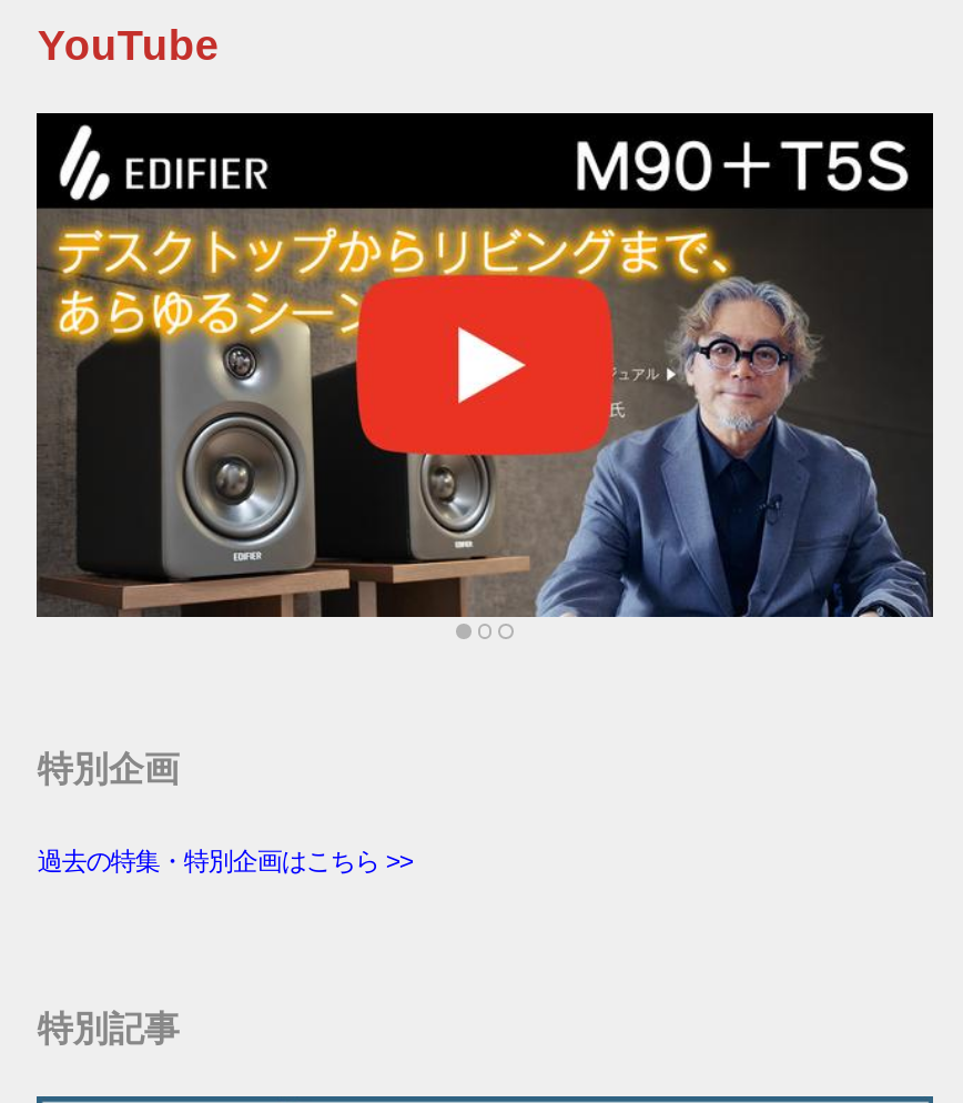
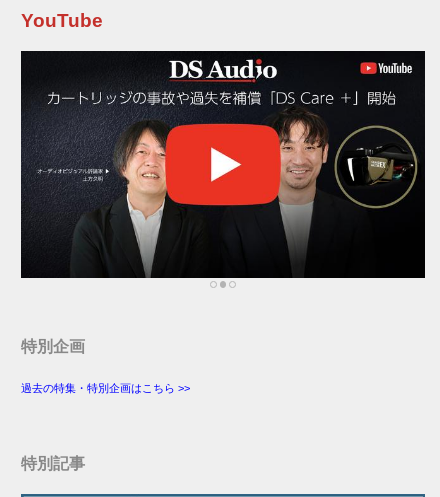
[37,124,933,637] [image] -> [21,57,424,287] [image]

